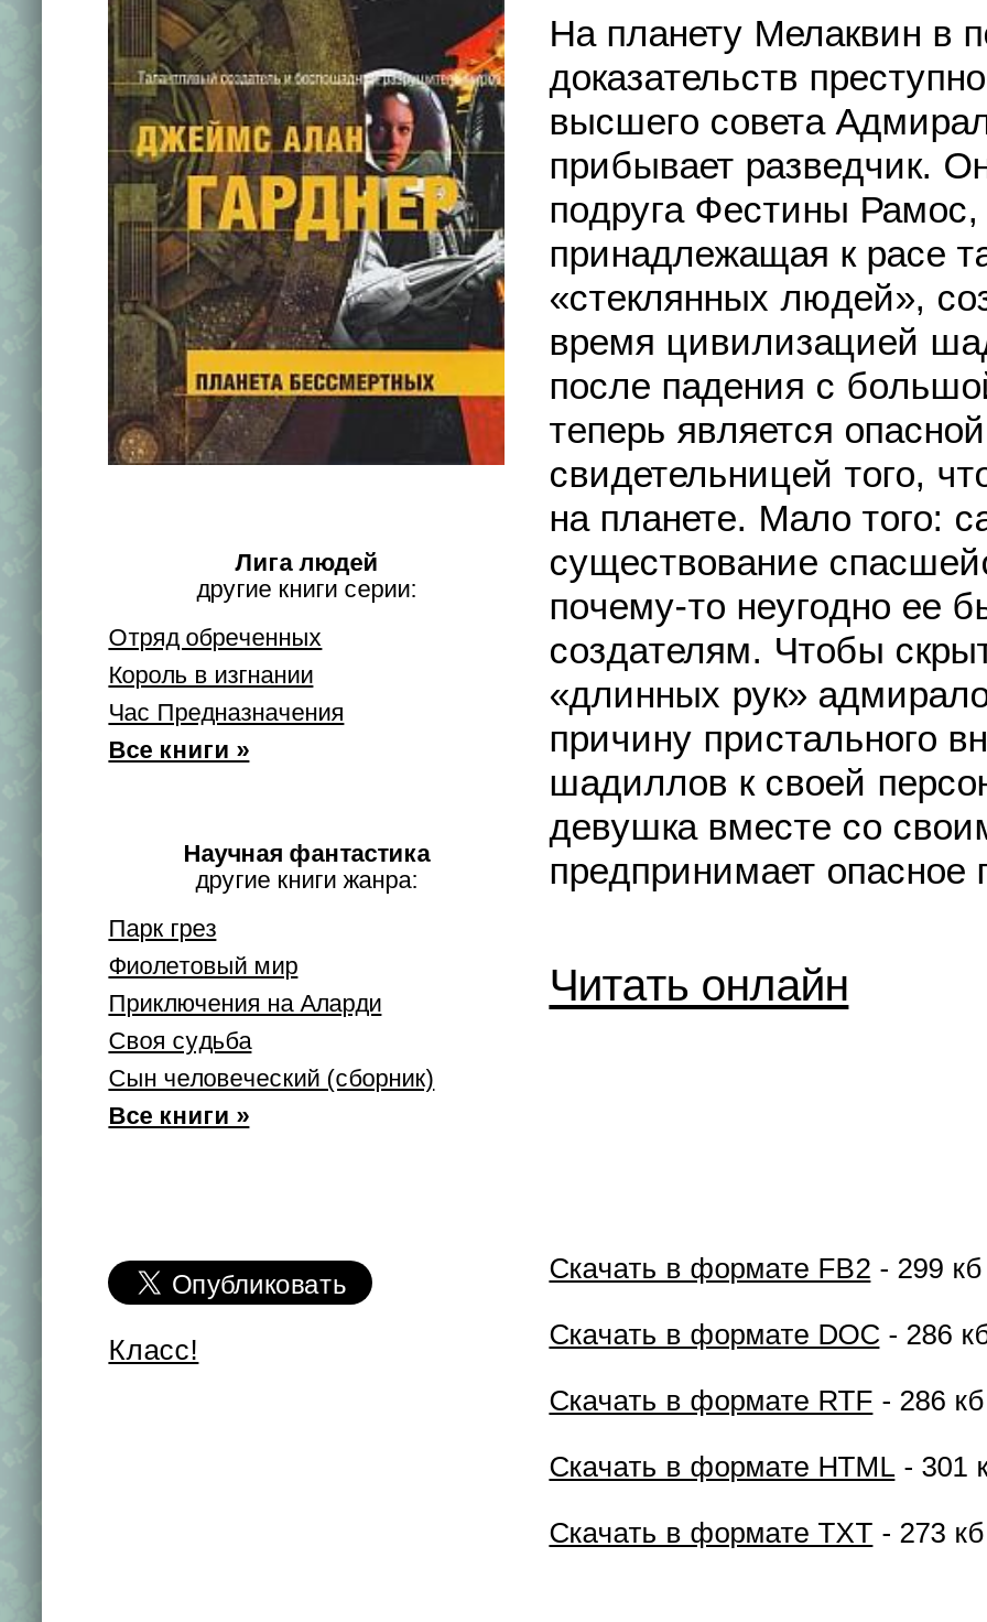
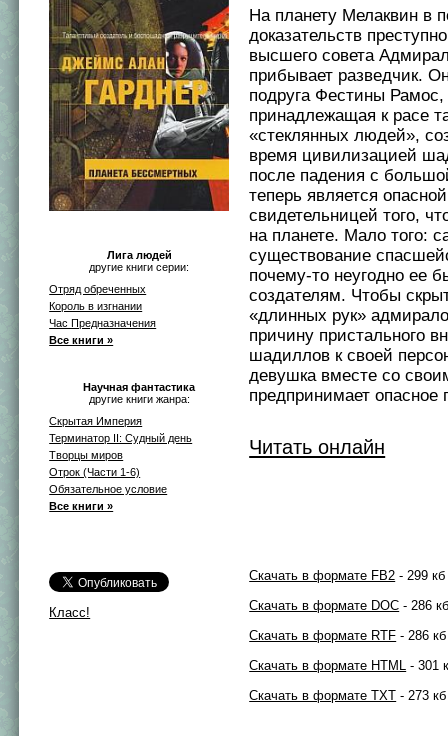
[108,915,434,1091] Парк грез | Фиолетовый мир | Приключения на Аларди | Своя судьба | Сын человеческий (сборник) -> [49,415,192,495] Скрытая Империя | Терминатор II: Судный день | Творцы миров | Отрок (Части 1-6) | Обязательное условие

